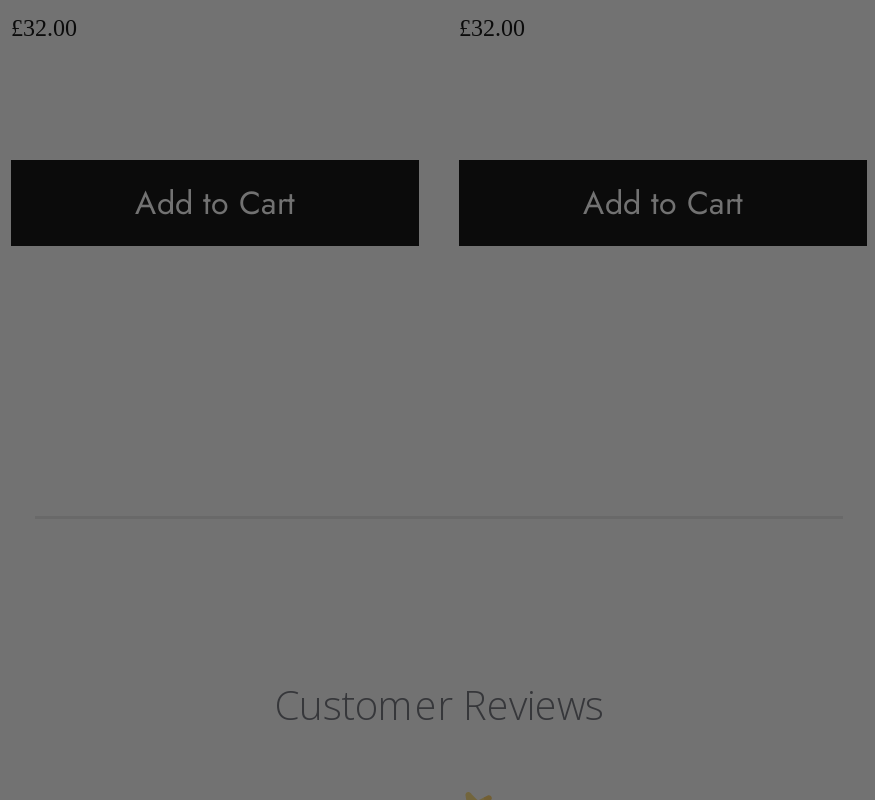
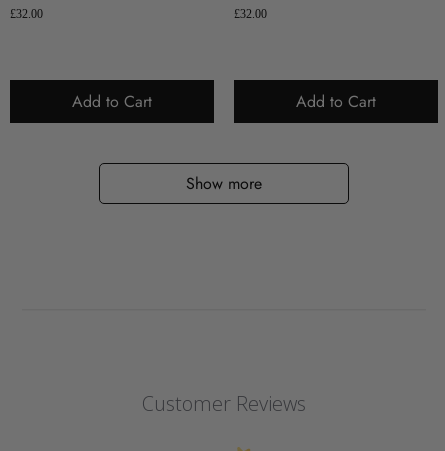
none -> [186,172,262,195] Show more

